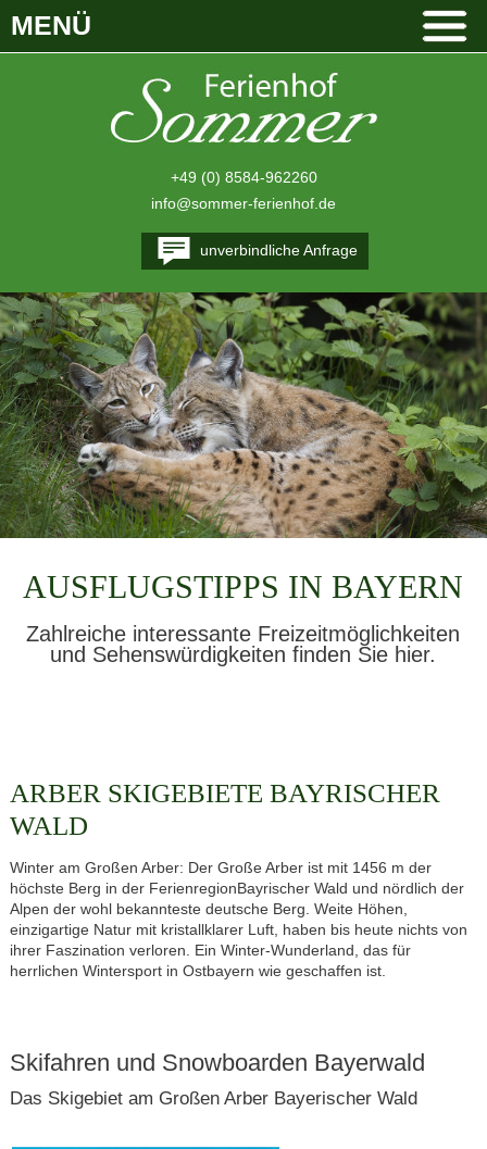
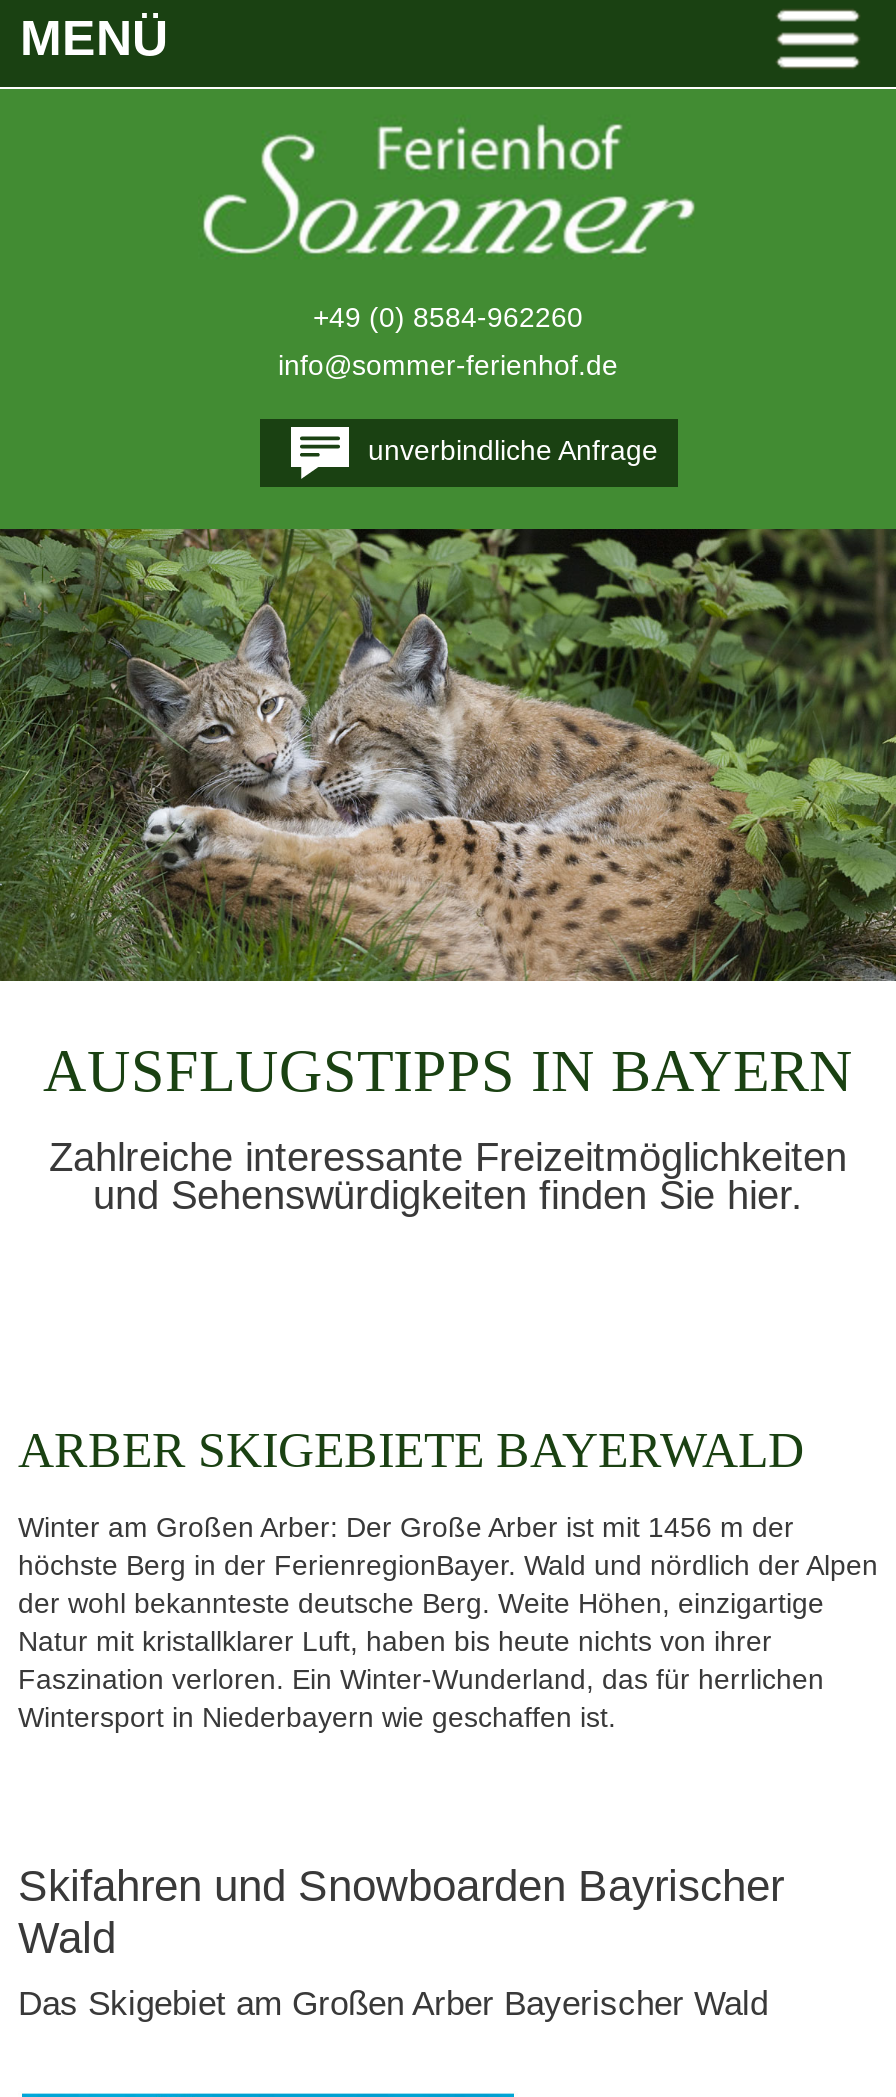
[10,778,440,840] ARBER SKIGEBIETE BAYRISCHER | WALD -> [18,1423,804,1477] ARBER SKIGEBIETE BAYERWALD
moved [10,859,432,876] -> [18,1511,794,1543]: Winter am Großen Arber: Der Große Arber ist mit 1456 m der
[10,879,467,979] höchste Berg in der FerienregionBayrischer Wald und nördlich der | Alpen der wohl bekannteste deutsche Berg. Weite Höhen, | einzigartige Natur mit kristallklarer Luft, haben bis heute nichts von | ihrer Faszination verloren. Ein Winter-Wunderland, das für | herrlichen Wintersport in Ostbayern wie geschaffen ist. -> [18,1549,878,1733] höchste Berg in der FerienregionBayer. Wald und nördlich der Alpen | der wohl bekannteste deutsche Berg. Weite Höhen, einzigartige | Natur mit kristallklarer Luft, haben bis heute nichts von ihrer | Faszination verloren. Ein Winter-Wunderland, das für herrlichen | Wintersport in Niederbayern wie geschaffen ist.
[10,1049,425,1076] Skifahren und Snowboarden Bayerwald -> [18,1861,784,1963] Skifahren und Snowboarden Bayrischer | Wald

